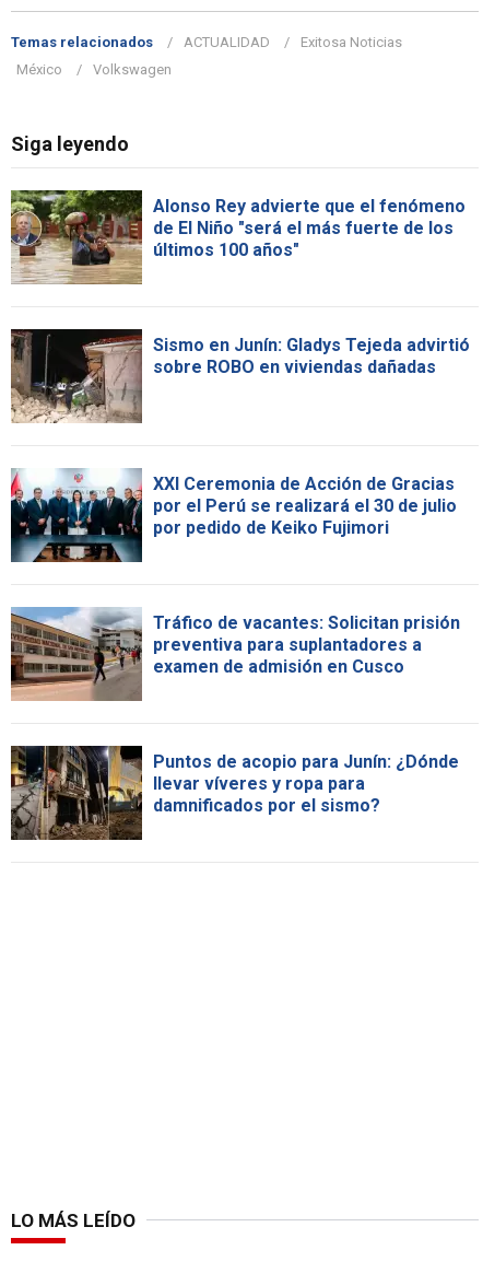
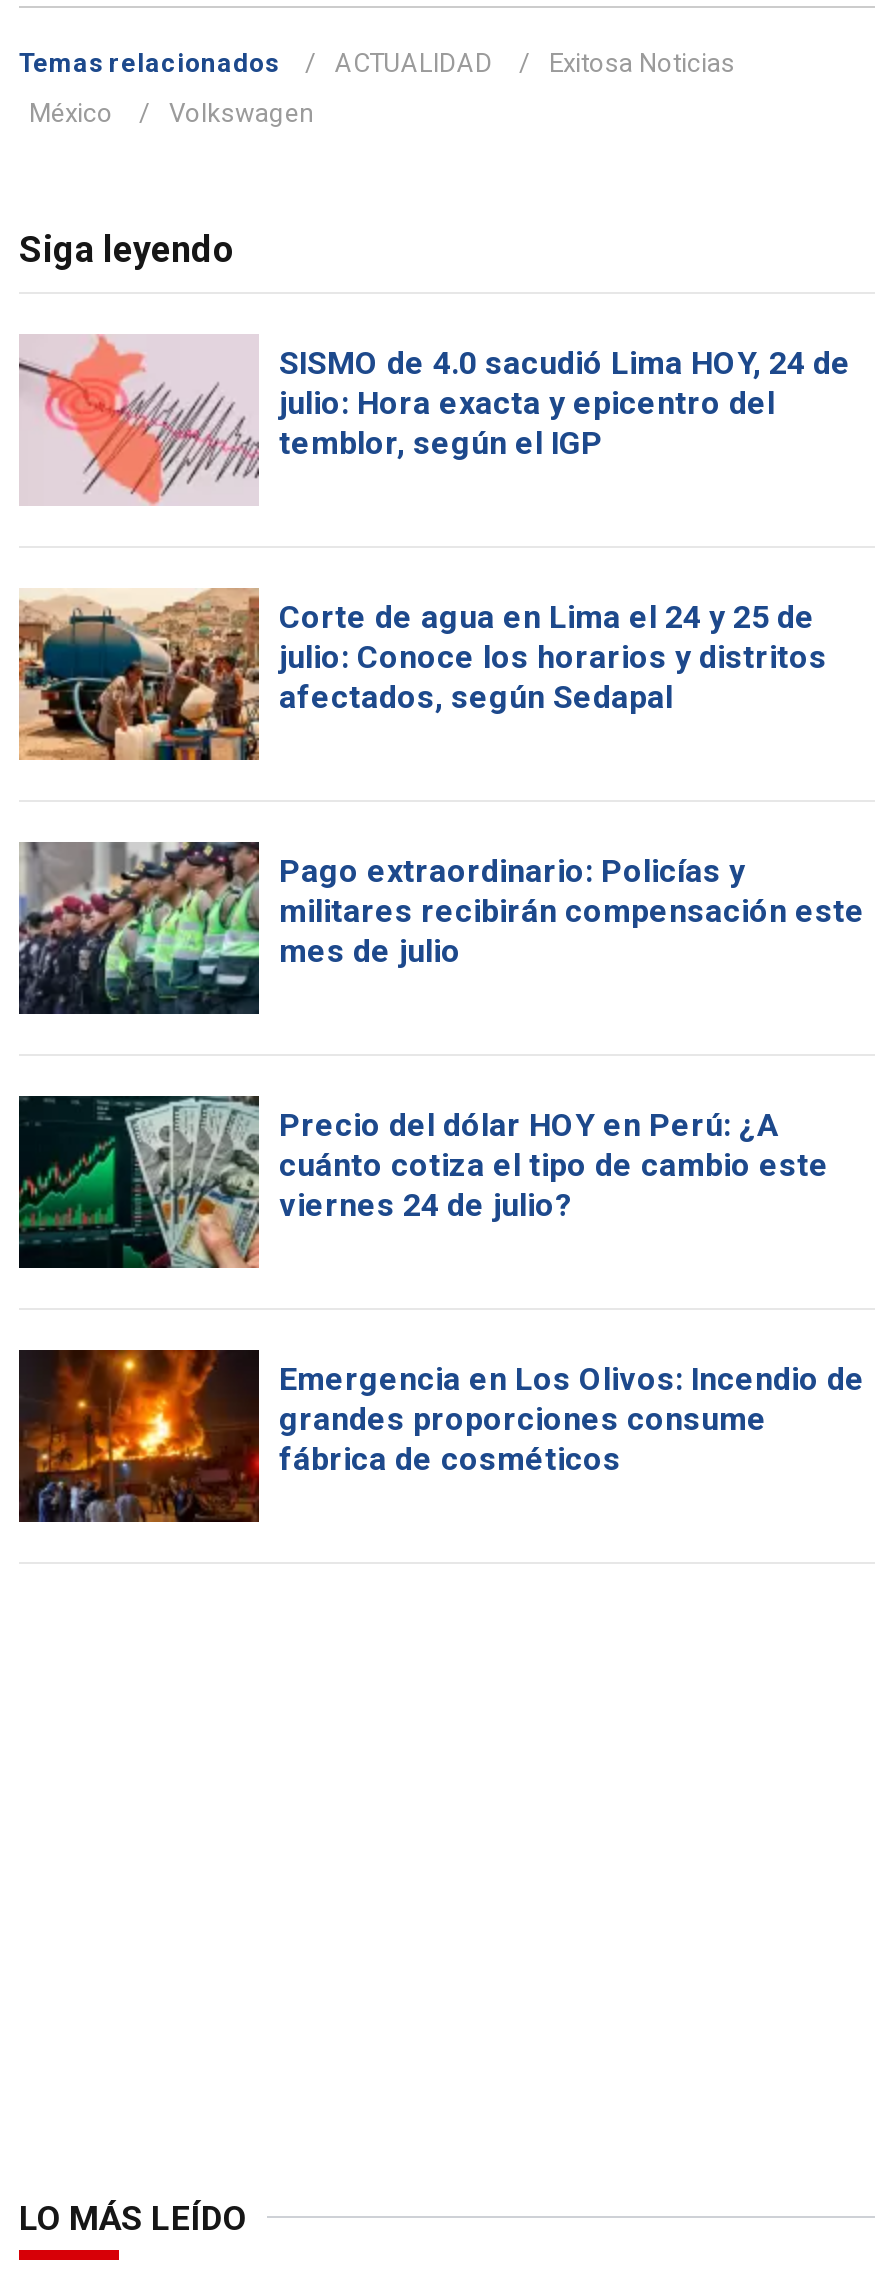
[10,189,466,284] [image] | Alonso Rey advierte que el fenómeno | de El Niño "será el más fuerte de los | últimos 100 años" -> [19,334,851,504] [image] | SISMO de 4.0 sacudió Lima HOY, 24 de | julio: Hora exacta y epicentro del | temblor, según el IGP
[10,328,470,423] [image] | Sismo en Junín: Gladys Tejeda advirtió | sobre ROBO en viviendas dañadas -> [19,588,827,762] [image] | Corte de agua en Lima el 24 y 25 de | julio: Conoce los horarios y distritos | afectados, según Sedapal
[10,468,457,563] [image] | XXI Ceremonia de Acción de Gracias | por el Perú se realizará el 30 de julio | por pedido de Keiko Fujimori -> [17,840,865,1016] [image] | Pago extraordinario: Policías y | militares recibirán compensación este | mes de julio
[10,607,460,701] [image] | Tráfico de vacantes: Solicitan prisión | preventiva para suplantadores a | examen de admisión en Cusco -> [17,1094,829,1270] [image] | Precio del dólar HOY en Perú: ¿A | cuánto cotiza el tipo de cambio este | viernes 24 de julio?
[10,745,459,840] [image] | Puntos de acopio para Junín: ¿Dónde | llevar víveres y ropa para | damnificados por el sismo? -> [17,1348,865,1522] [image] | Emergencia en Los Olivos: Incendio de | grandes proporciones consume | fábrica de cosméticos

